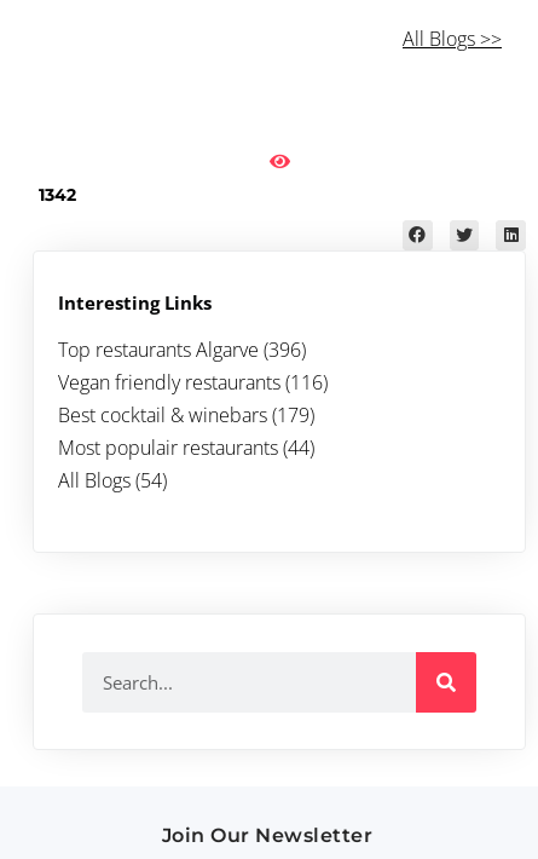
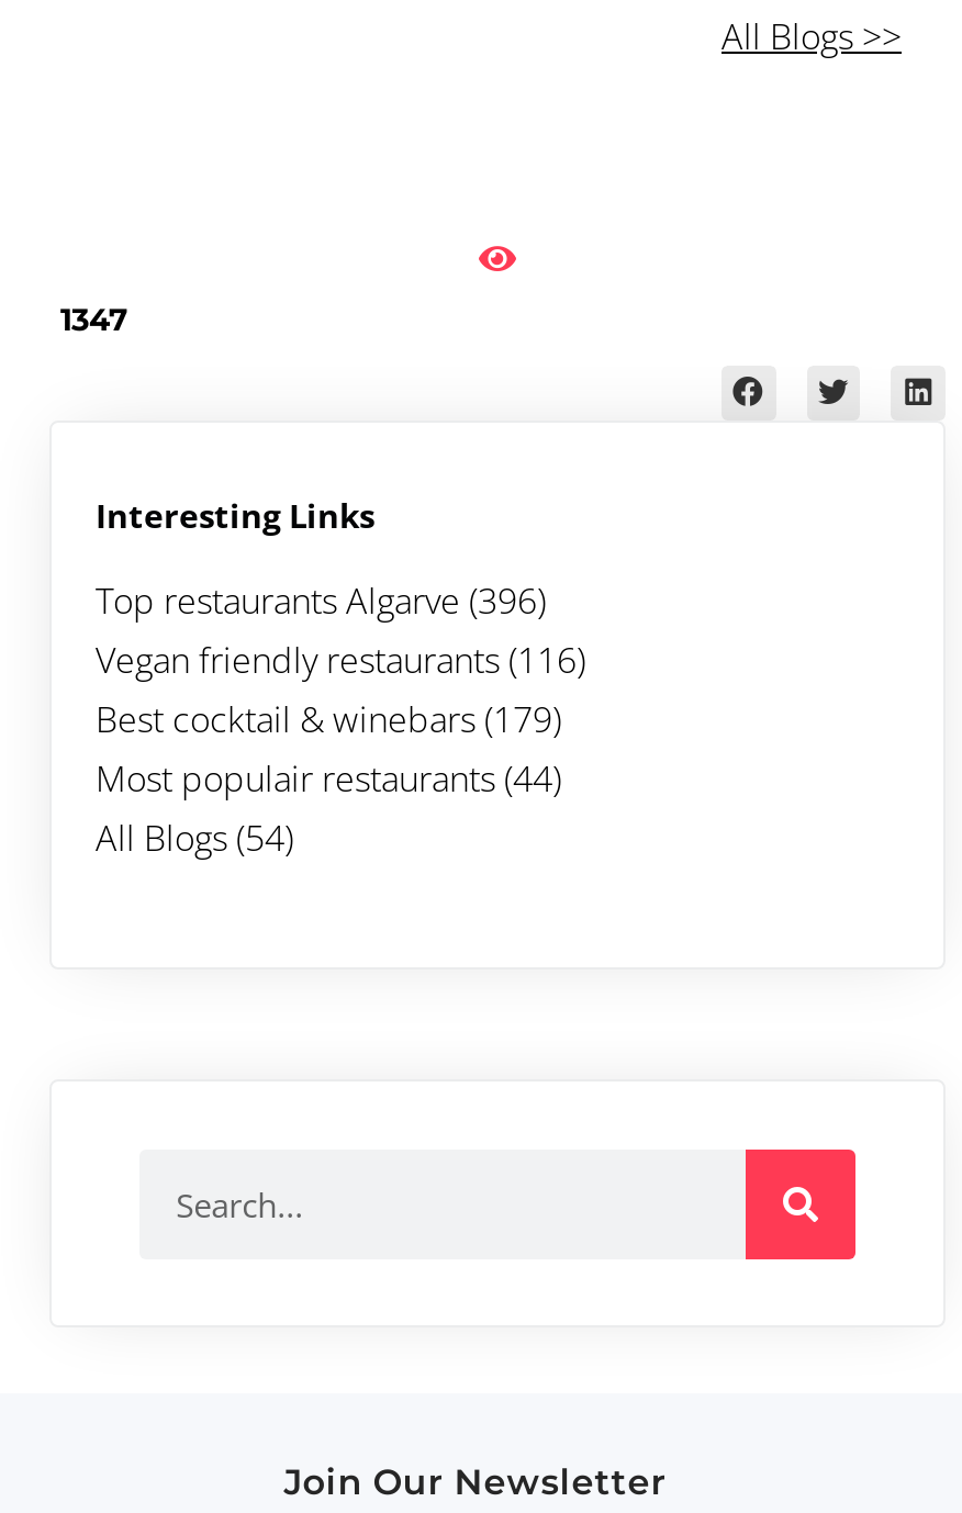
[39,184,76,205] 1342 -> [60,299,128,339] 1347

